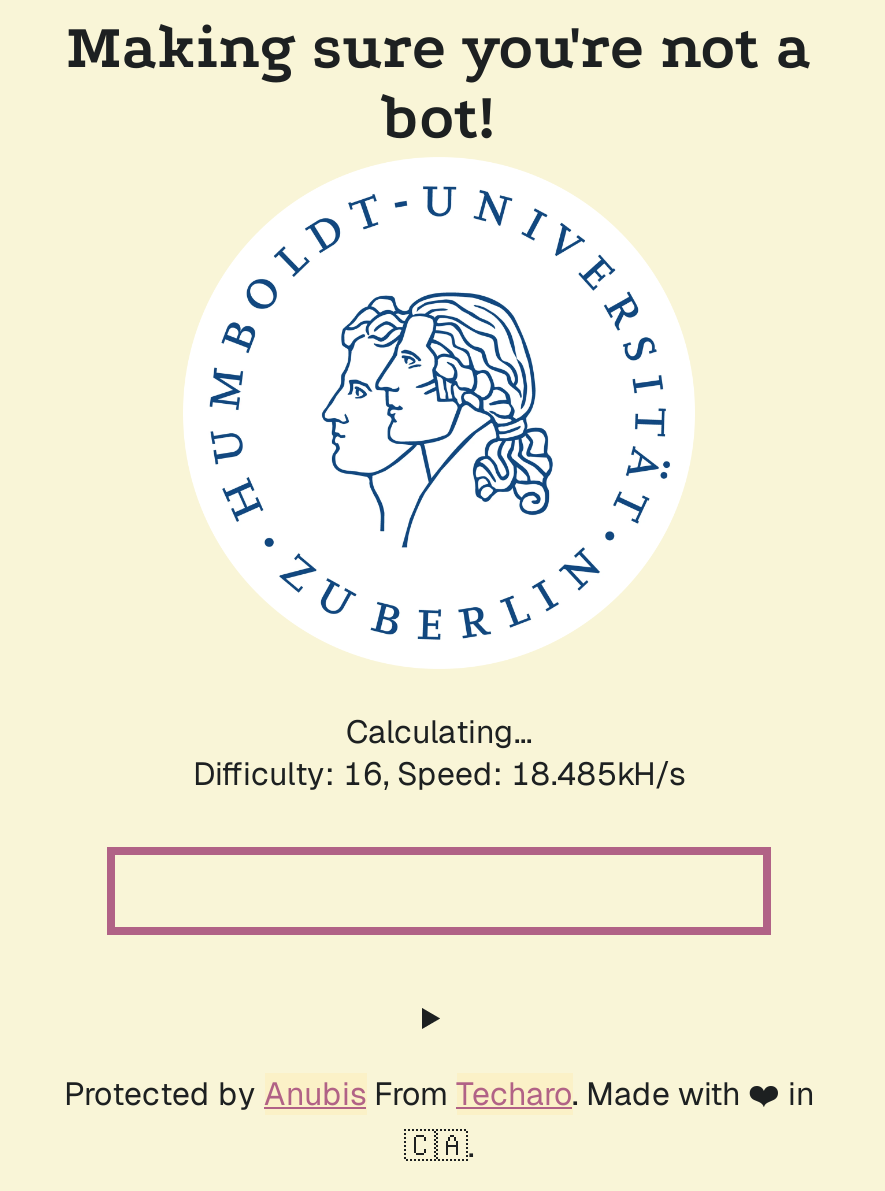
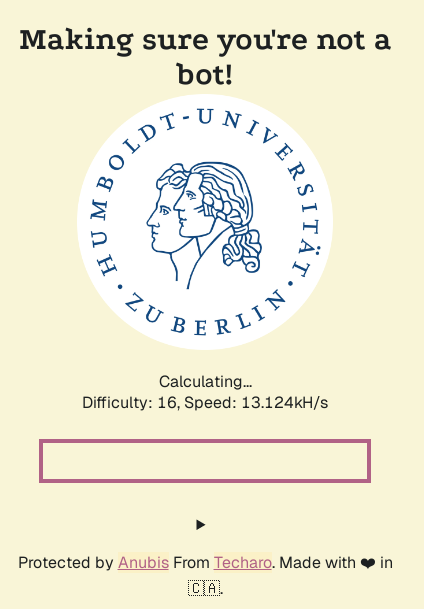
[193,753,685,795] Difficulty: 16, Speed: 18.485kH/s -> [82,392,328,413] Difficulty: 16, Speed: 13.124kH/s

